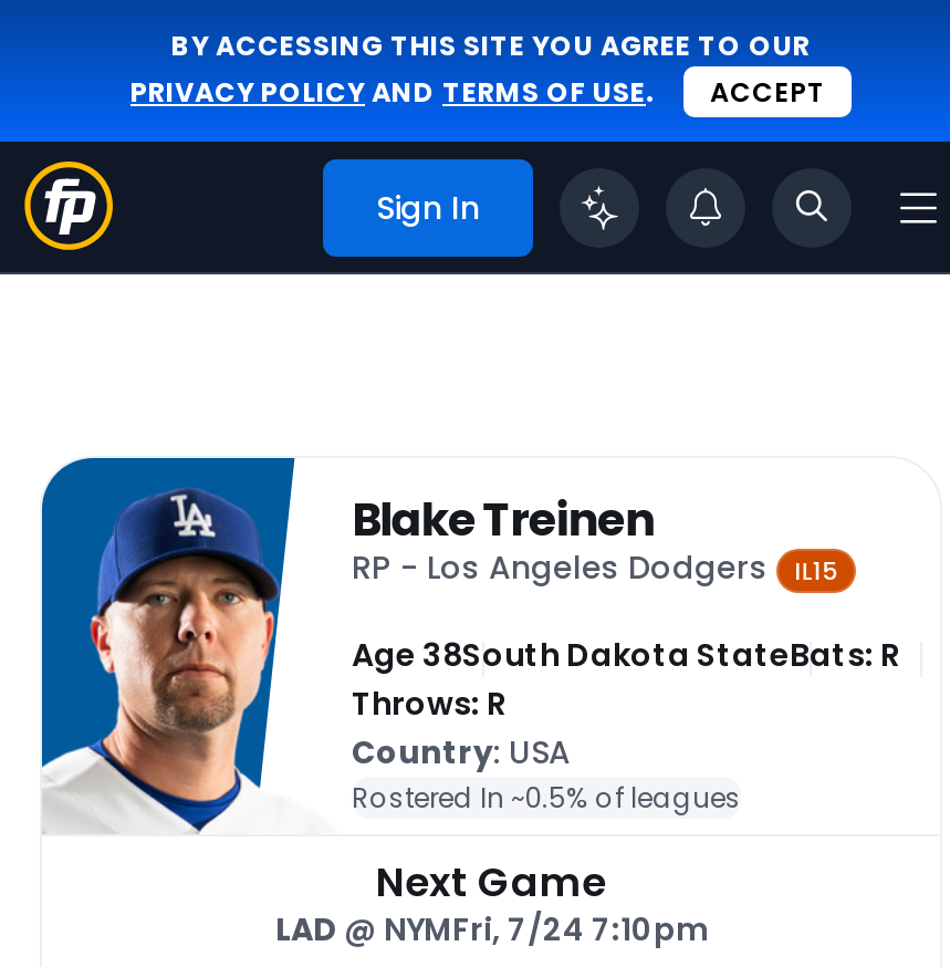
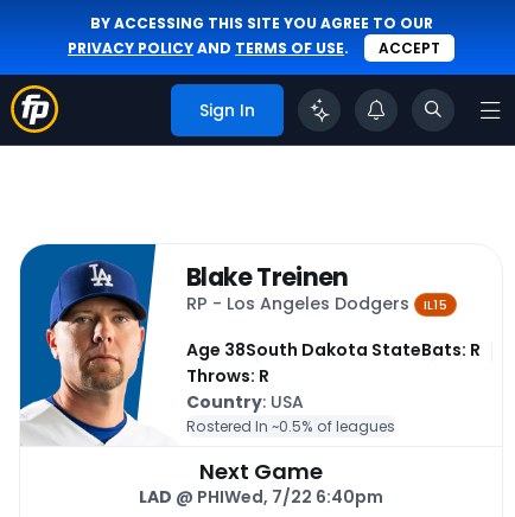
[275,908,707,952] LAD @ NYMFri, 7/24 7:10pm -> [139,485,383,509] LAD @ PHIWed, 7/22 6:40pm

